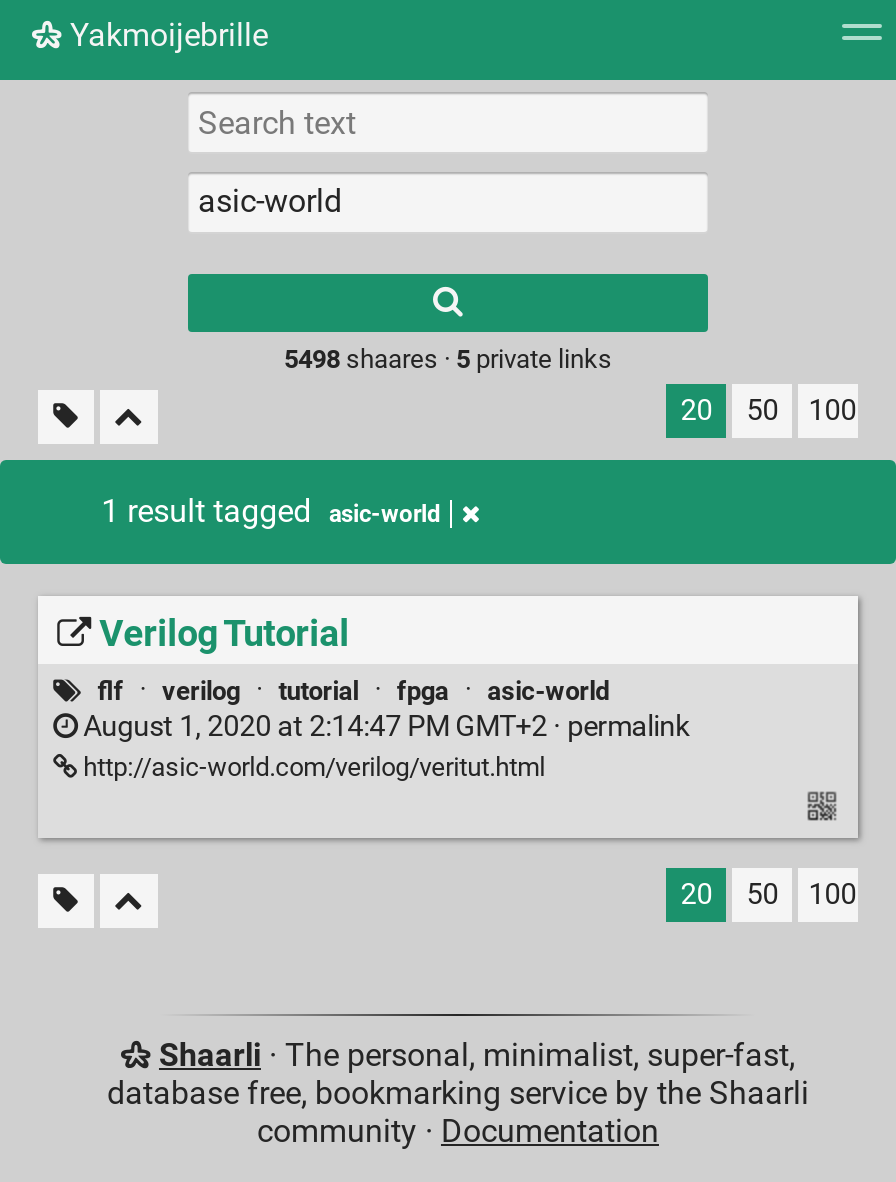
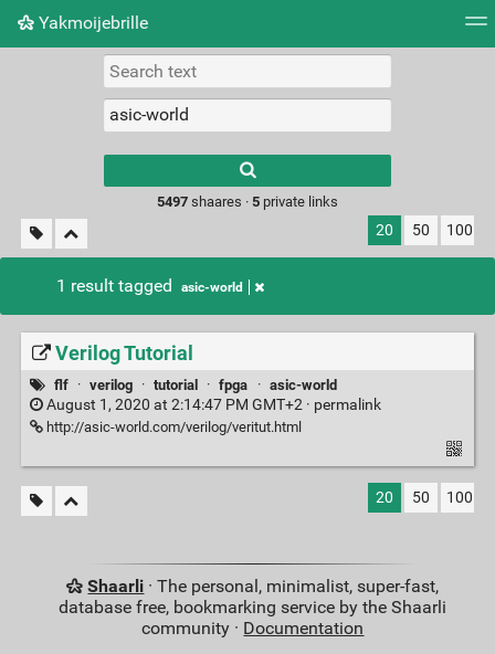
[284,344,612,374] 5498 shaares · 5 private links -> [157,193,338,210] 5497 shaares · 5 private links

